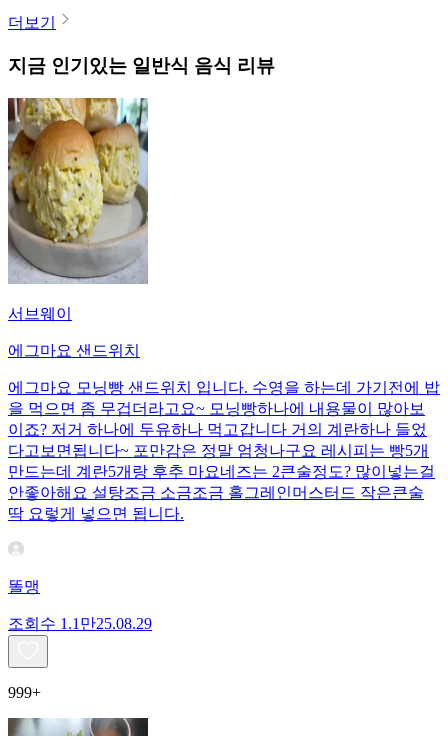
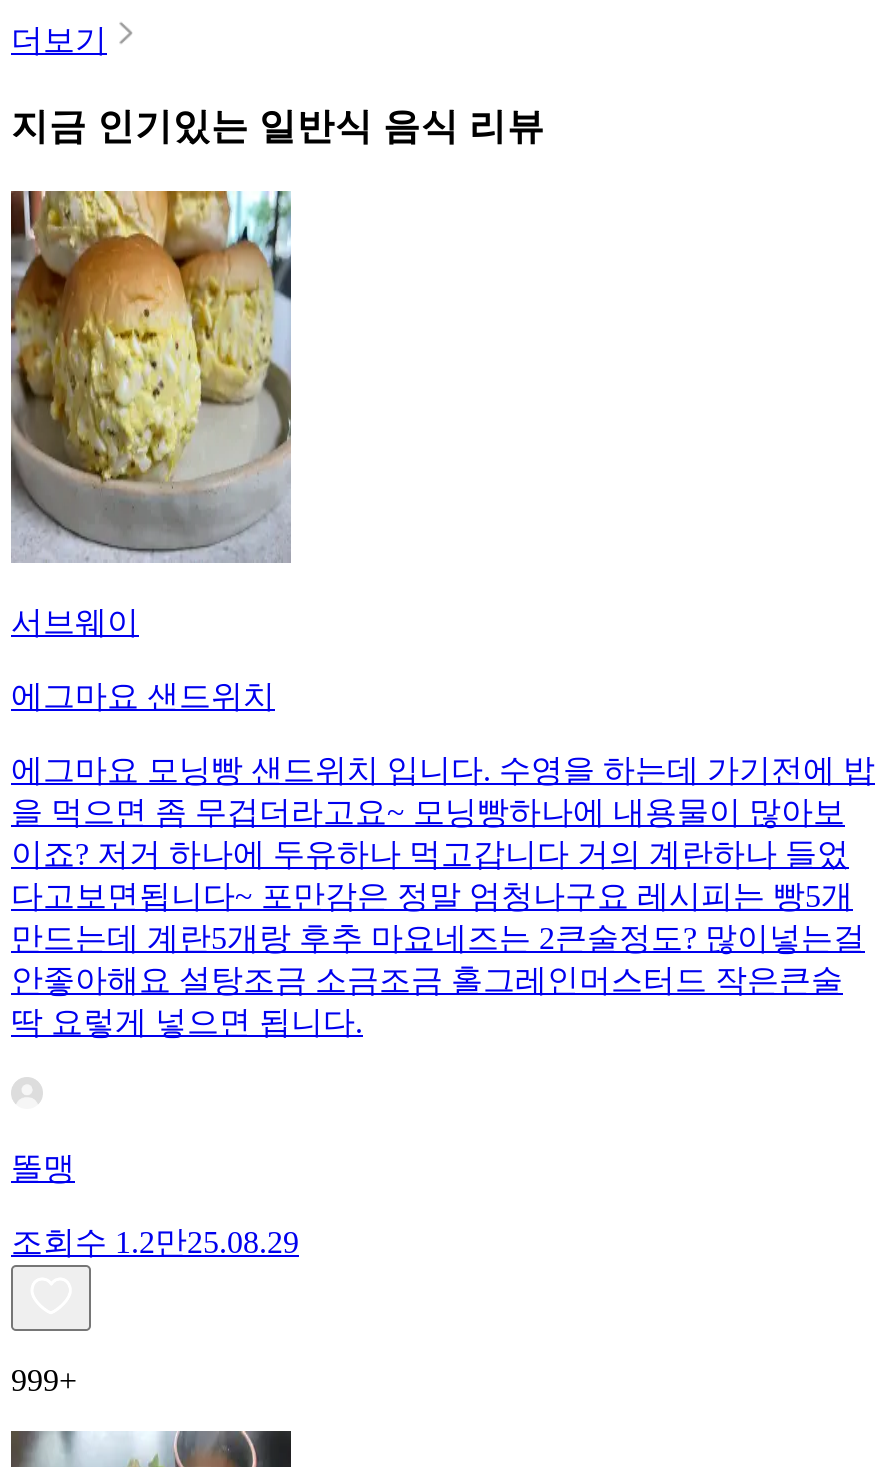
[8,615,152,632] 조회수 1.1만 25.08.29 -> [11,1224,299,1258] 조회수 1.2만 25.08.29

